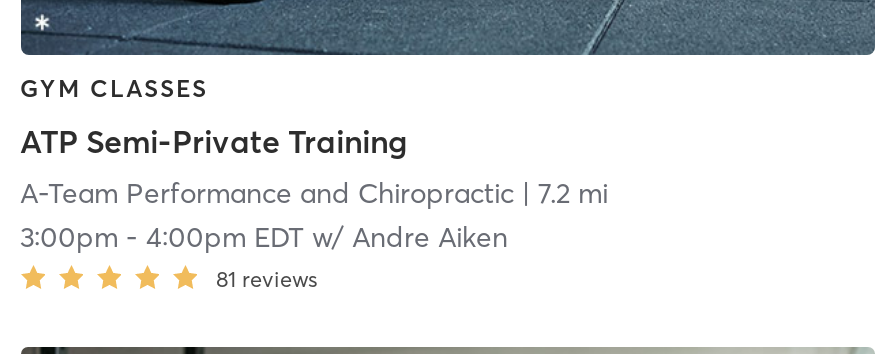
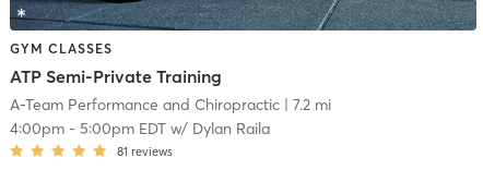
[20,219,508,255] 3:00pm - 4:00pm EDT w/ Andre Aiken -> [9,119,269,139] 4:00pm - 5:00pm EDT w/ Dylan Raila

